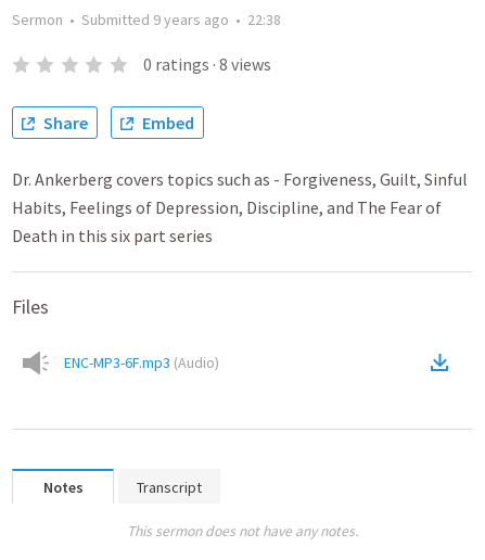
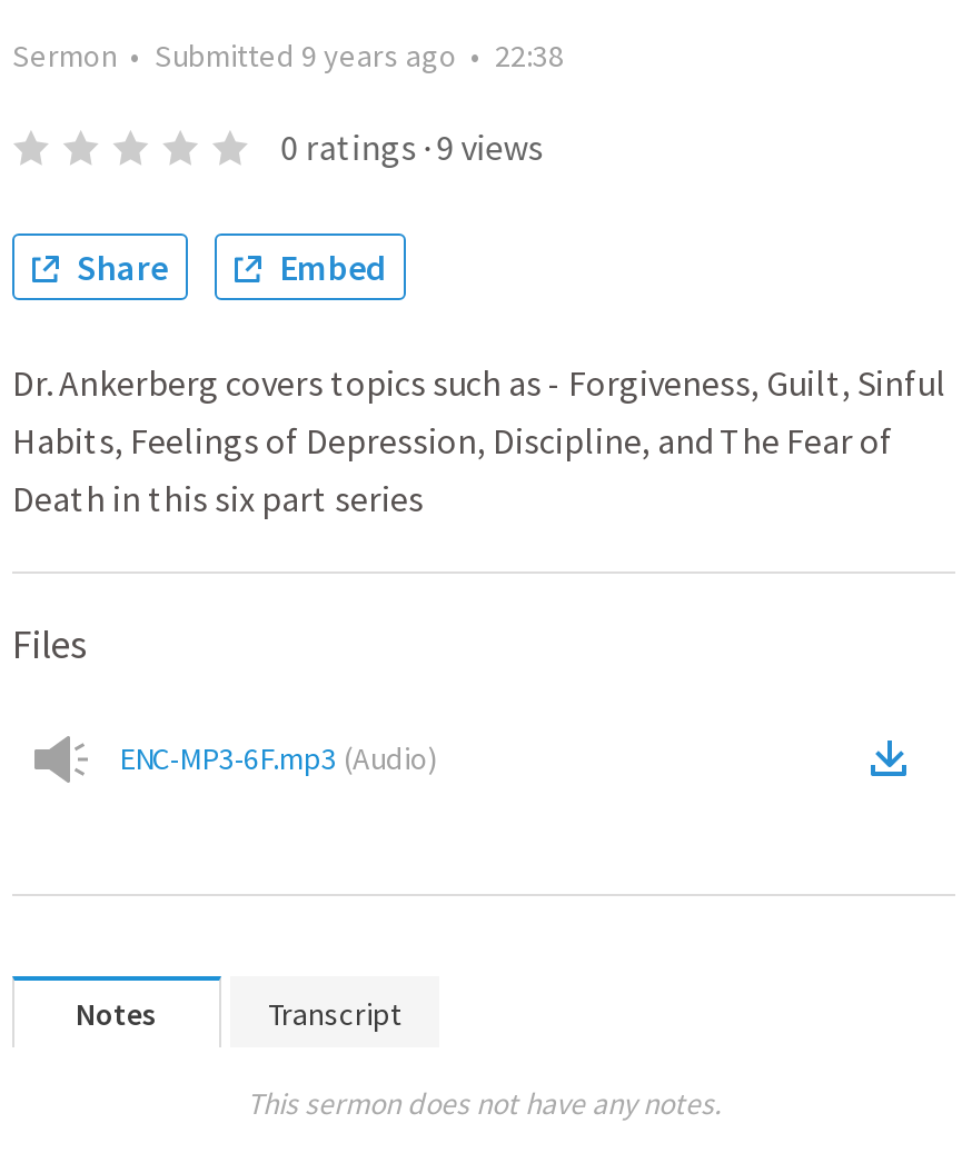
[143,53,271,75] 0 ratings · 8 views -> [281,125,543,169] 0 ratings · 9 views

